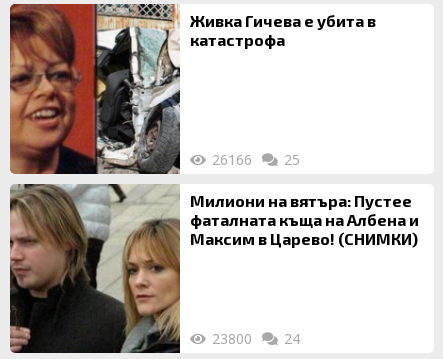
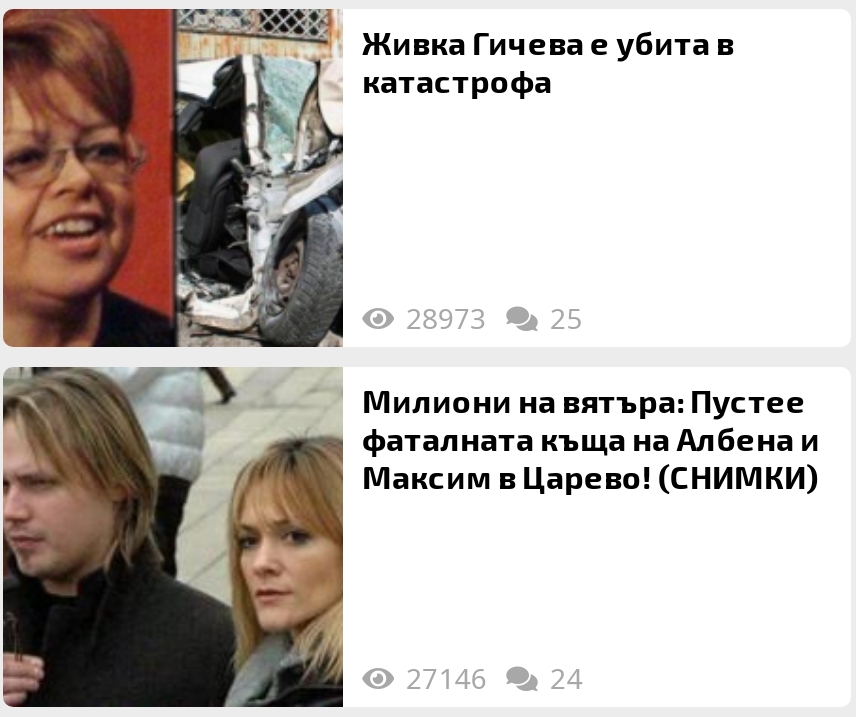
[208,149,300,168] 26166 25 -> [398,299,582,337] 28973 25
[208,329,300,348] 23800 24 -> [398,658,582,696] 27146 24

